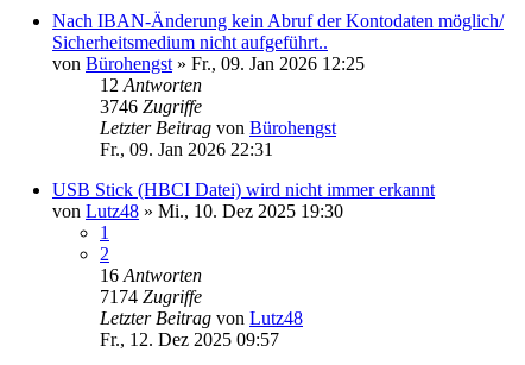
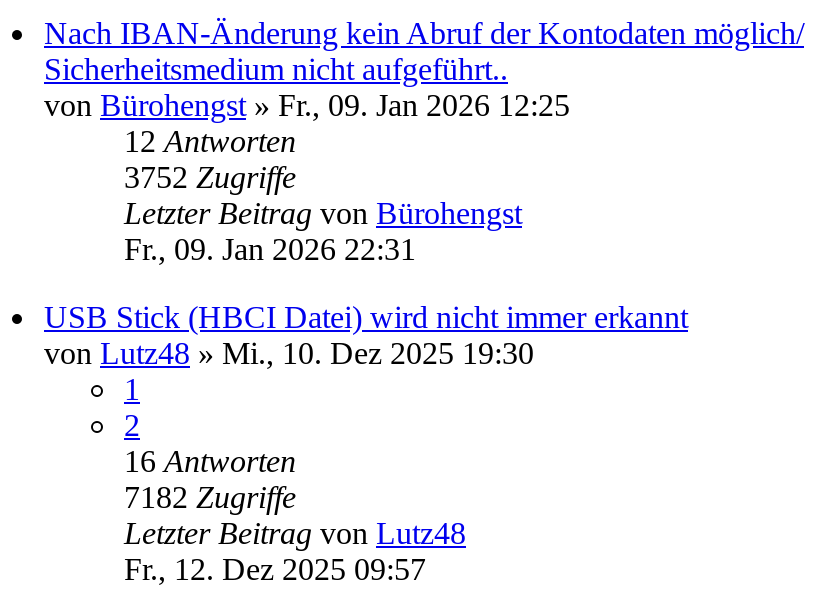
[100,96,202,116] 3746 Zugriffe -> [124,160,296,194] 3752 Zugriffe
[100,286,202,307] 7174 Zugriffe -> [124,480,296,514] 7182 Zugriffe

